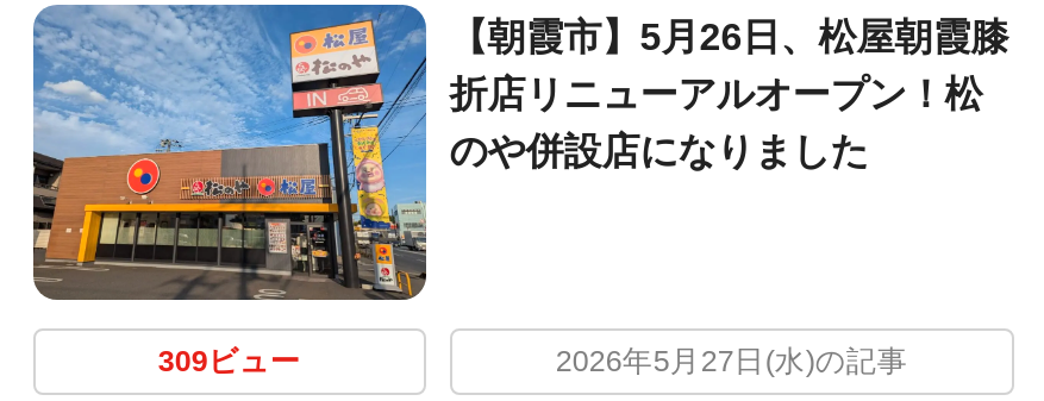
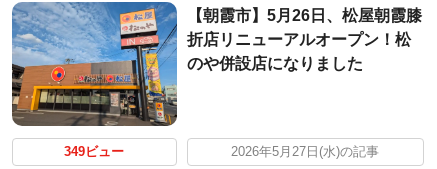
[158,344,301,377] 309ビュー -> [64,145,124,159] 349ビュー

